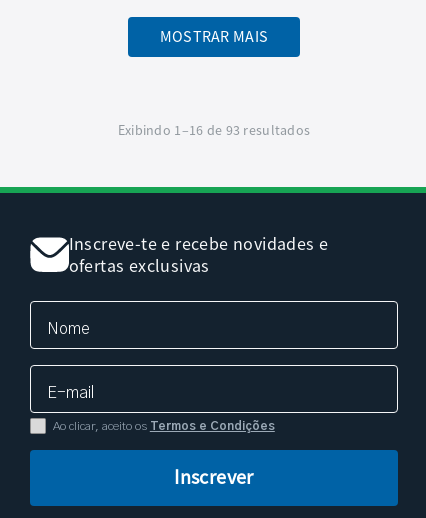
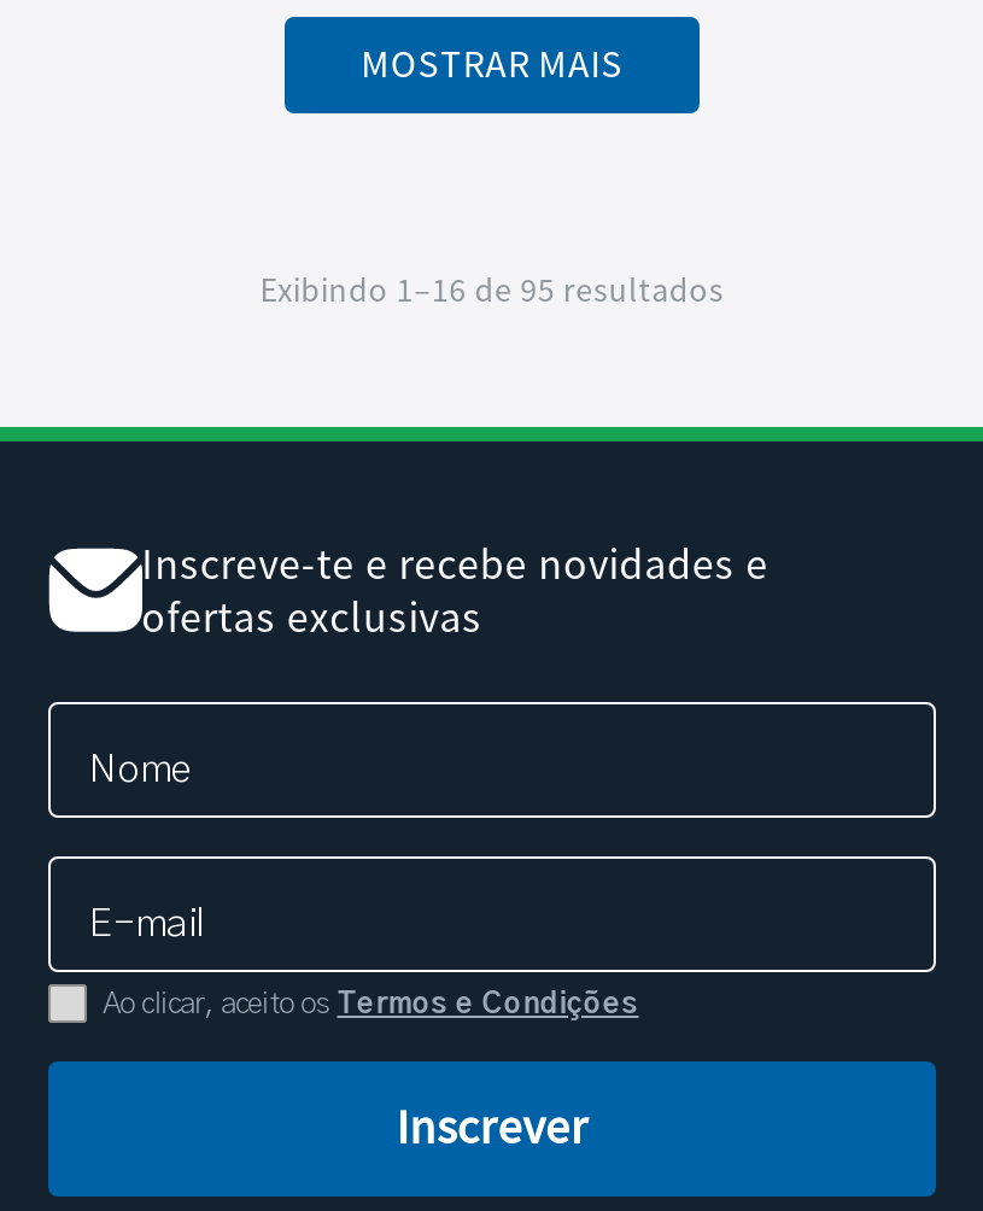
[118,121,310,139] Exibindo 1–16 de 93 resultados -> [260,268,724,311] Exibindo 1–16 de 95 resultados

